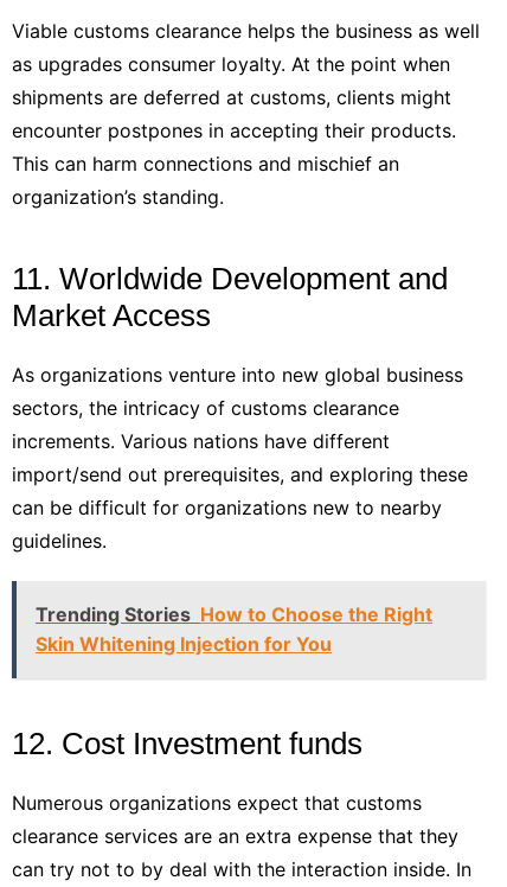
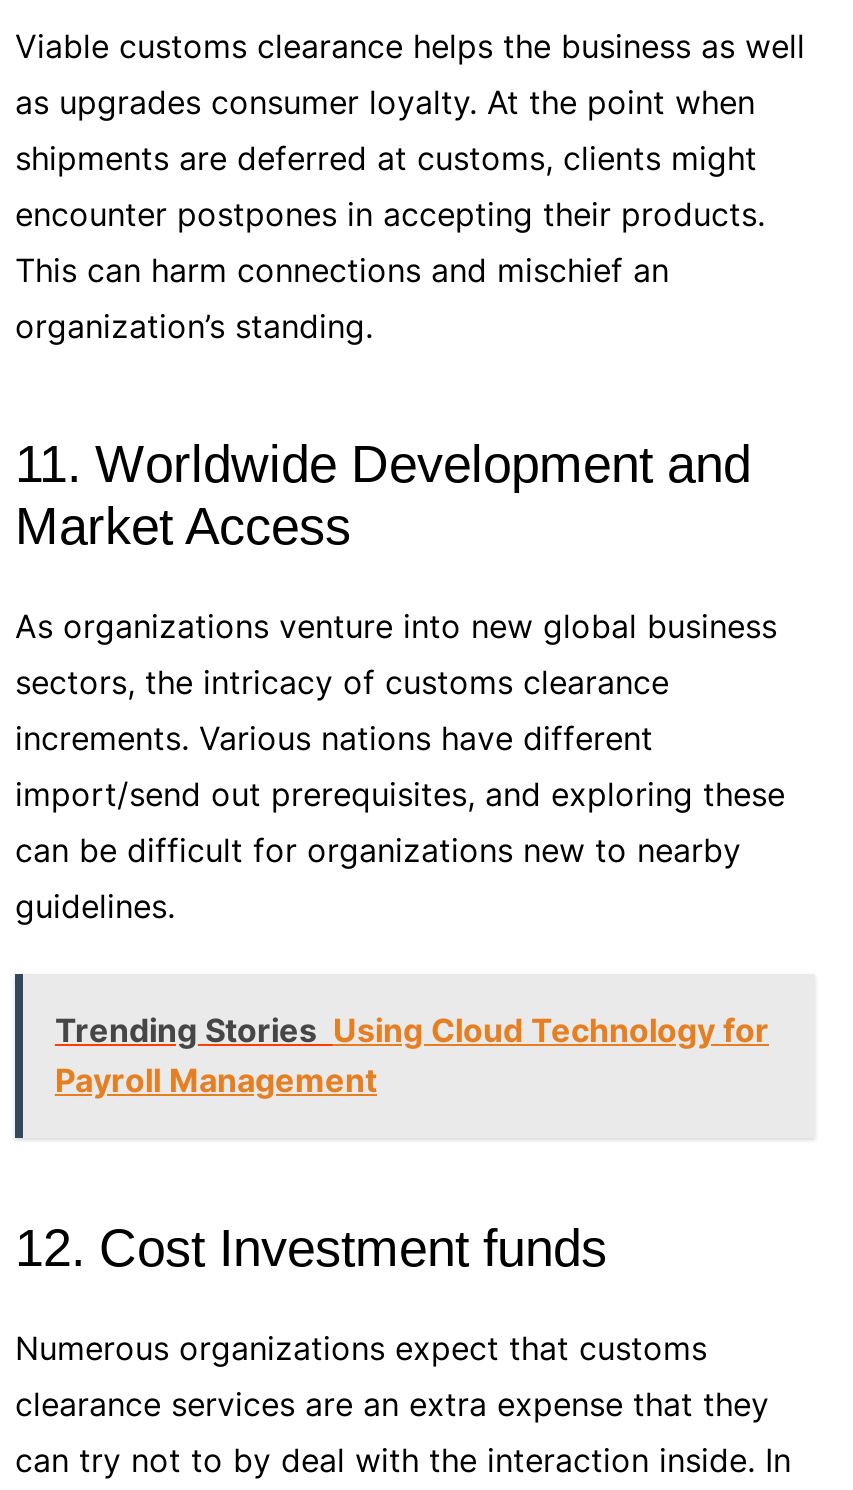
[36,602,432,656] Trending Stories How to Choose the Right | Skin Whitening Injection for You -> [55,1010,769,1100] Trending Stories Using Cloud Technology for | Payroll Management

